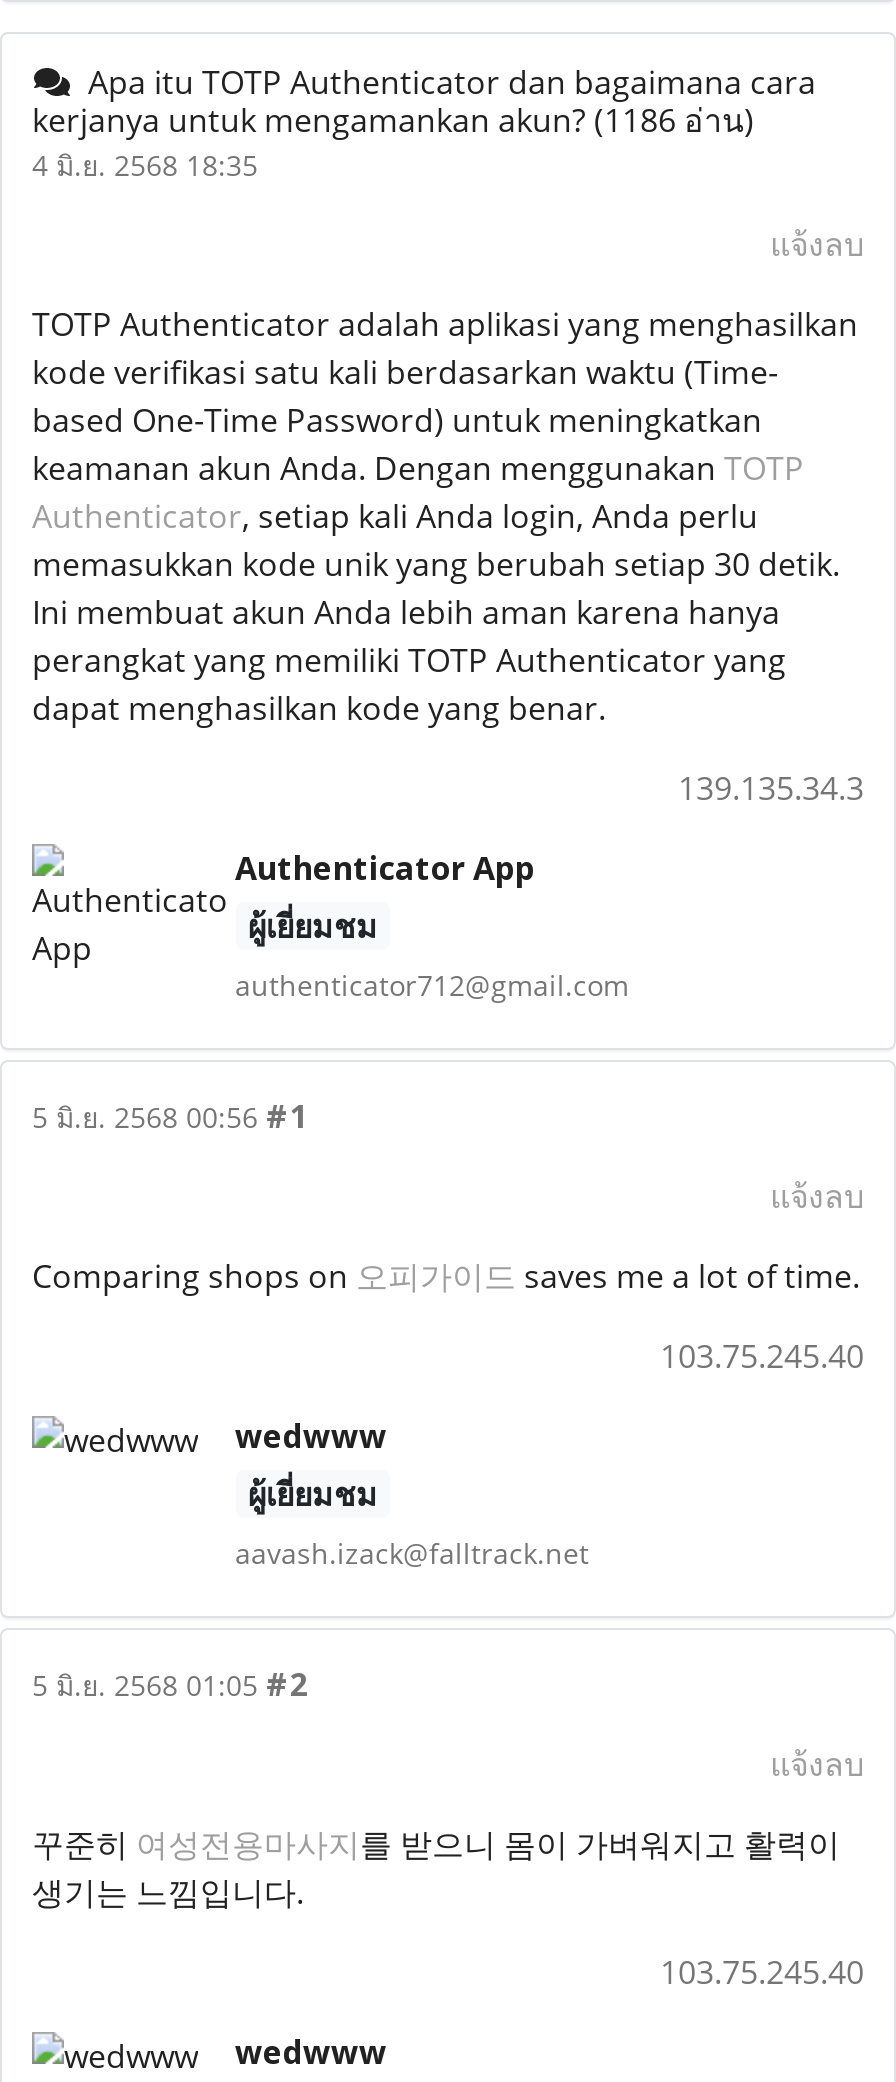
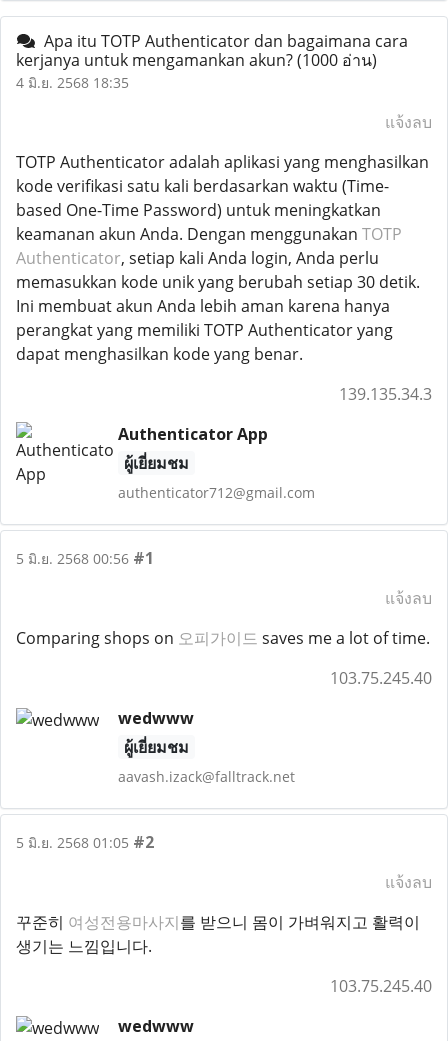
[32,98,754,142] kerjanya untuk mengamankan akun? (1186 อ่าน) -> [16,49,377,71] kerjanya untuk mengamankan akun? (1000 อ่าน)

